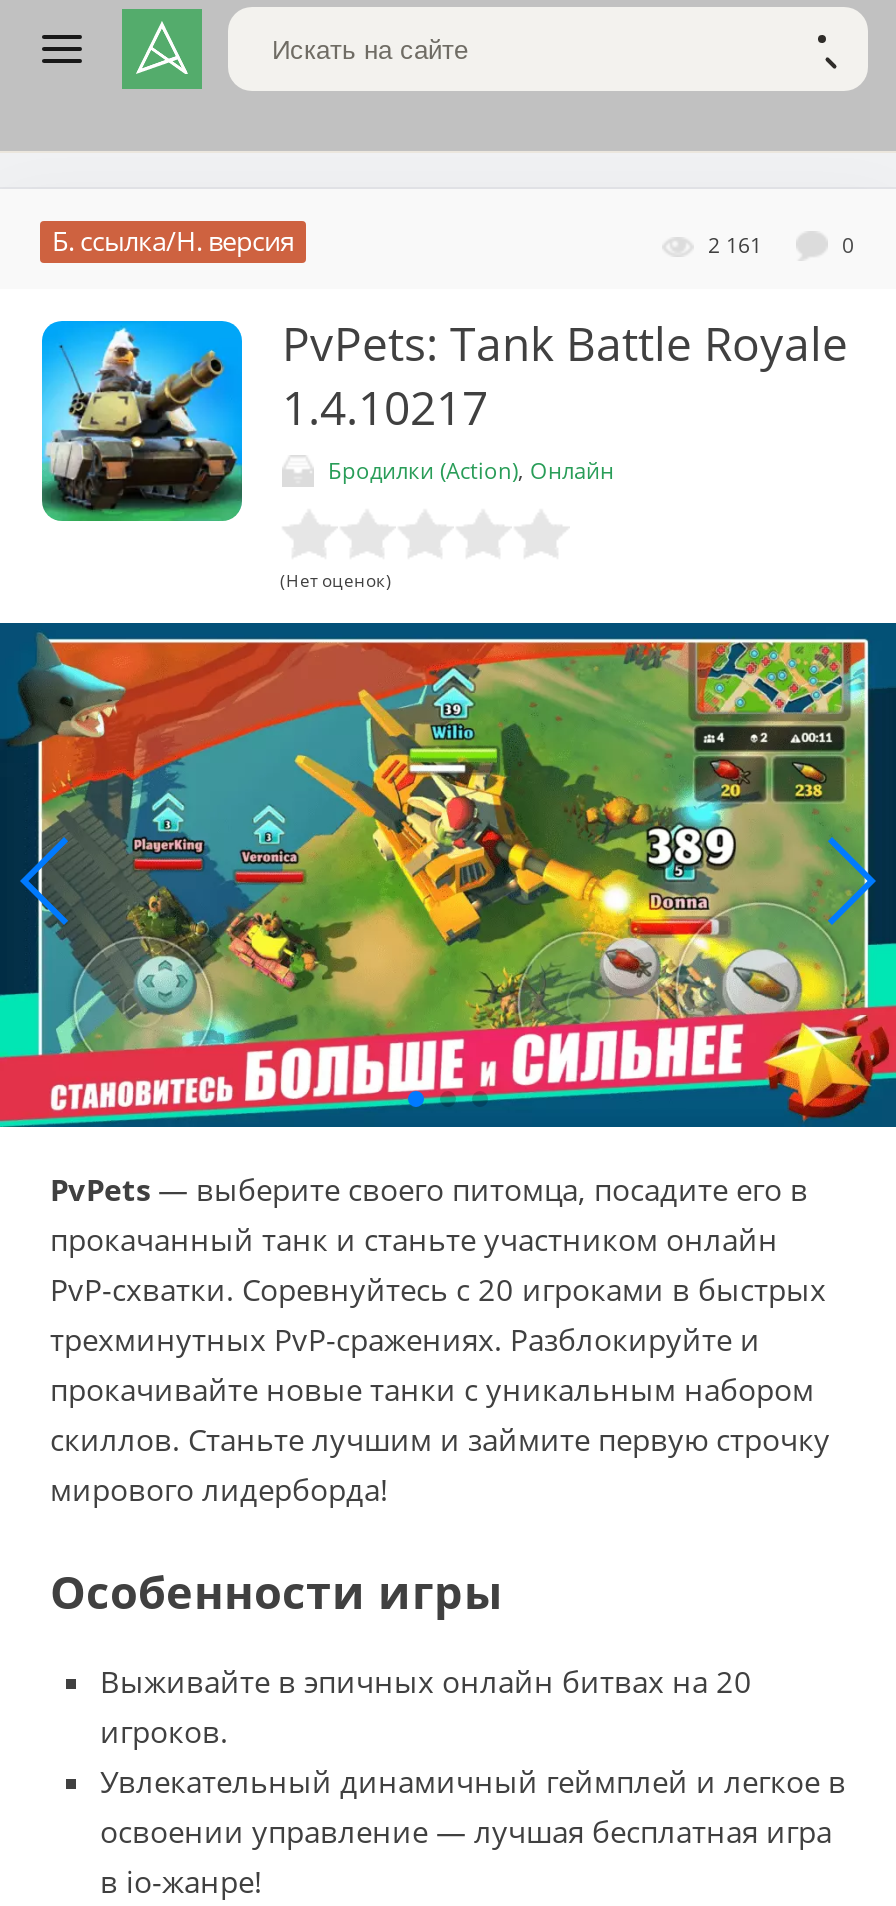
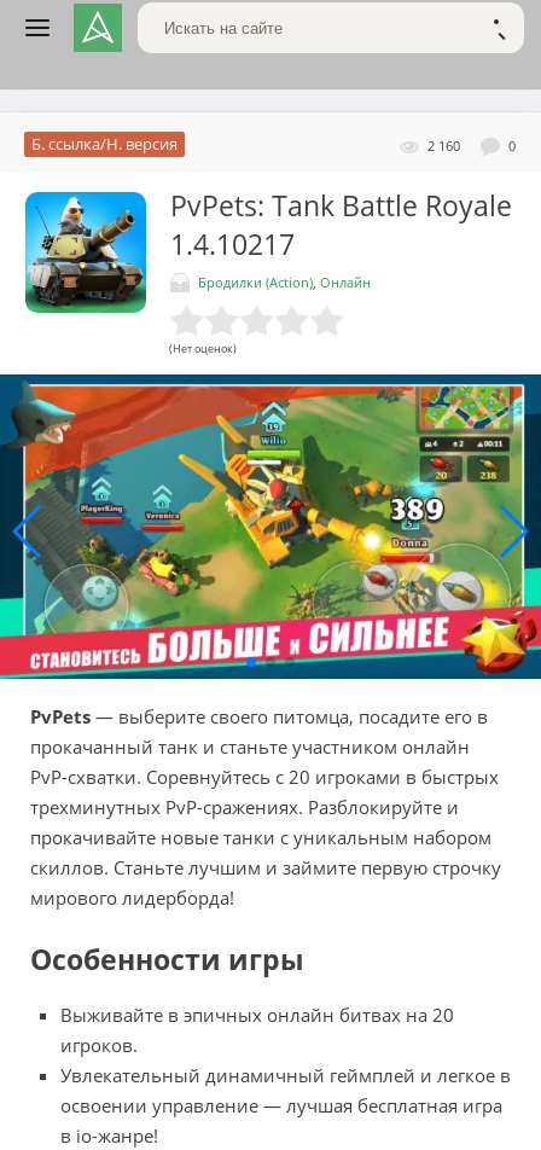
[708,230,762,258] 2 161 -> [427,137,460,154] 2 160

